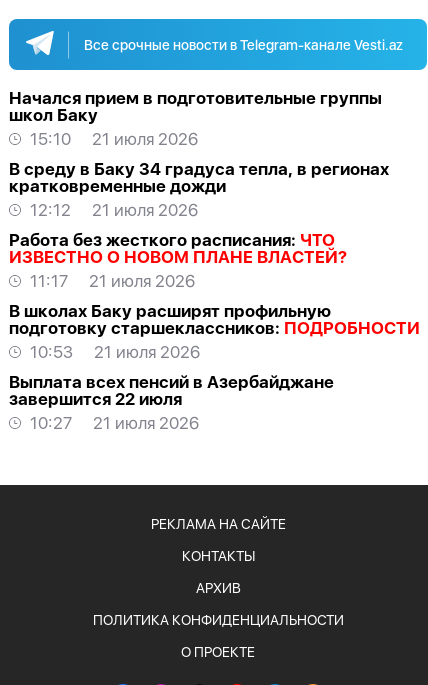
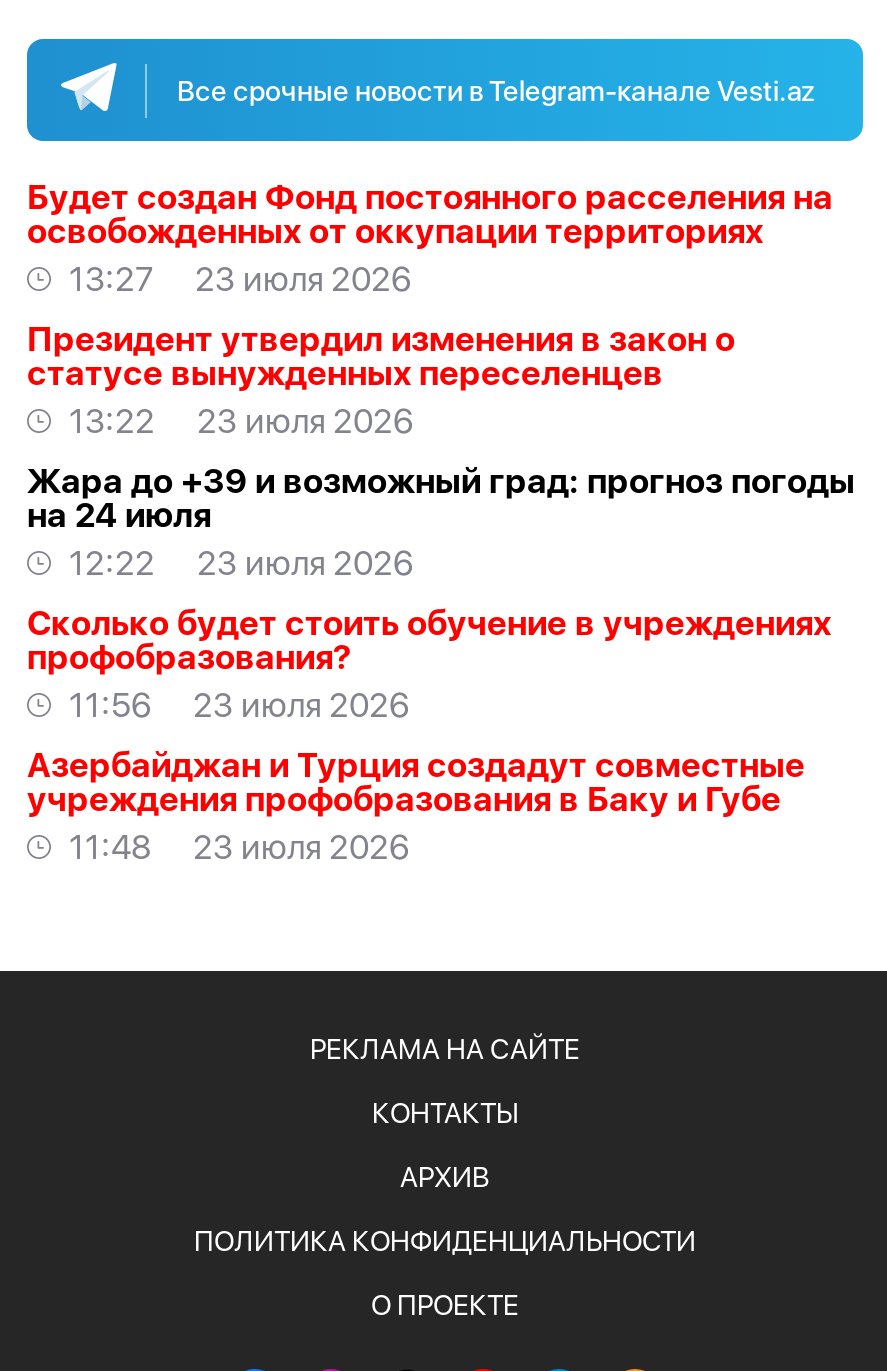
[9,88,382,149] Начался прием в подготовительные группы | школ Баку | 15:10 | 21 июля 2026 -> [27,178,833,300] Будет создан Фонд постоянного расселения на | освобожденных от оккупации территориях | 13:27 | 23 июля 2026
[9,159,389,220] В среду в Баку 34 градуса тепла, в регионах | кратковременные дожди | 12:12 | 21 июля 2026 -> [27,320,735,442] Президент утвердил изменения в закон о | статусе вынужденных переселенцев | 13:22 | 23 июля 2026
[9,230,347,291] Работа без жесткого расписания: ЧТО | ИЗВЕСТНО О НОВОМ ПЛАНЕ ВЛАСТЕЙ? | 11:17 | 21 июля 2026 -> [27,462,855,584] Жара до +39 и возможный град: прогноз погоды | на 24 июля | 12:22 | 23 июля 2026
[9,301,420,362] В школах Баку расширят профильную | подготовку старшеклассников: ПОДРОБНОСТИ | 10:53 | 21 июля 2026 -> [27,604,831,726] Сколько будет стоить обучение в учреждениях | профобразования? | 11:56 | 23 июля 2026
[9,372,334,433] Выплата всех пенсий в Азербайджане | завершится 22 июля | 10:27 | 21 июля 2026 -> [27,746,805,868] Азербайджан и Турция создадут совместные | учреждения профобразования в Баку и Губе | 11:48 | 23 июля 2026

